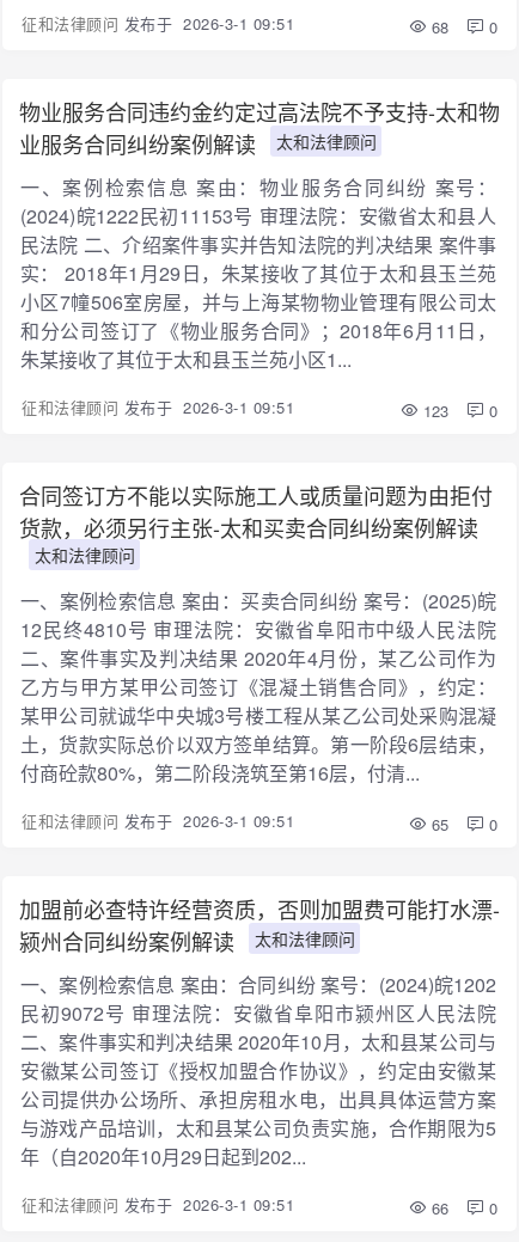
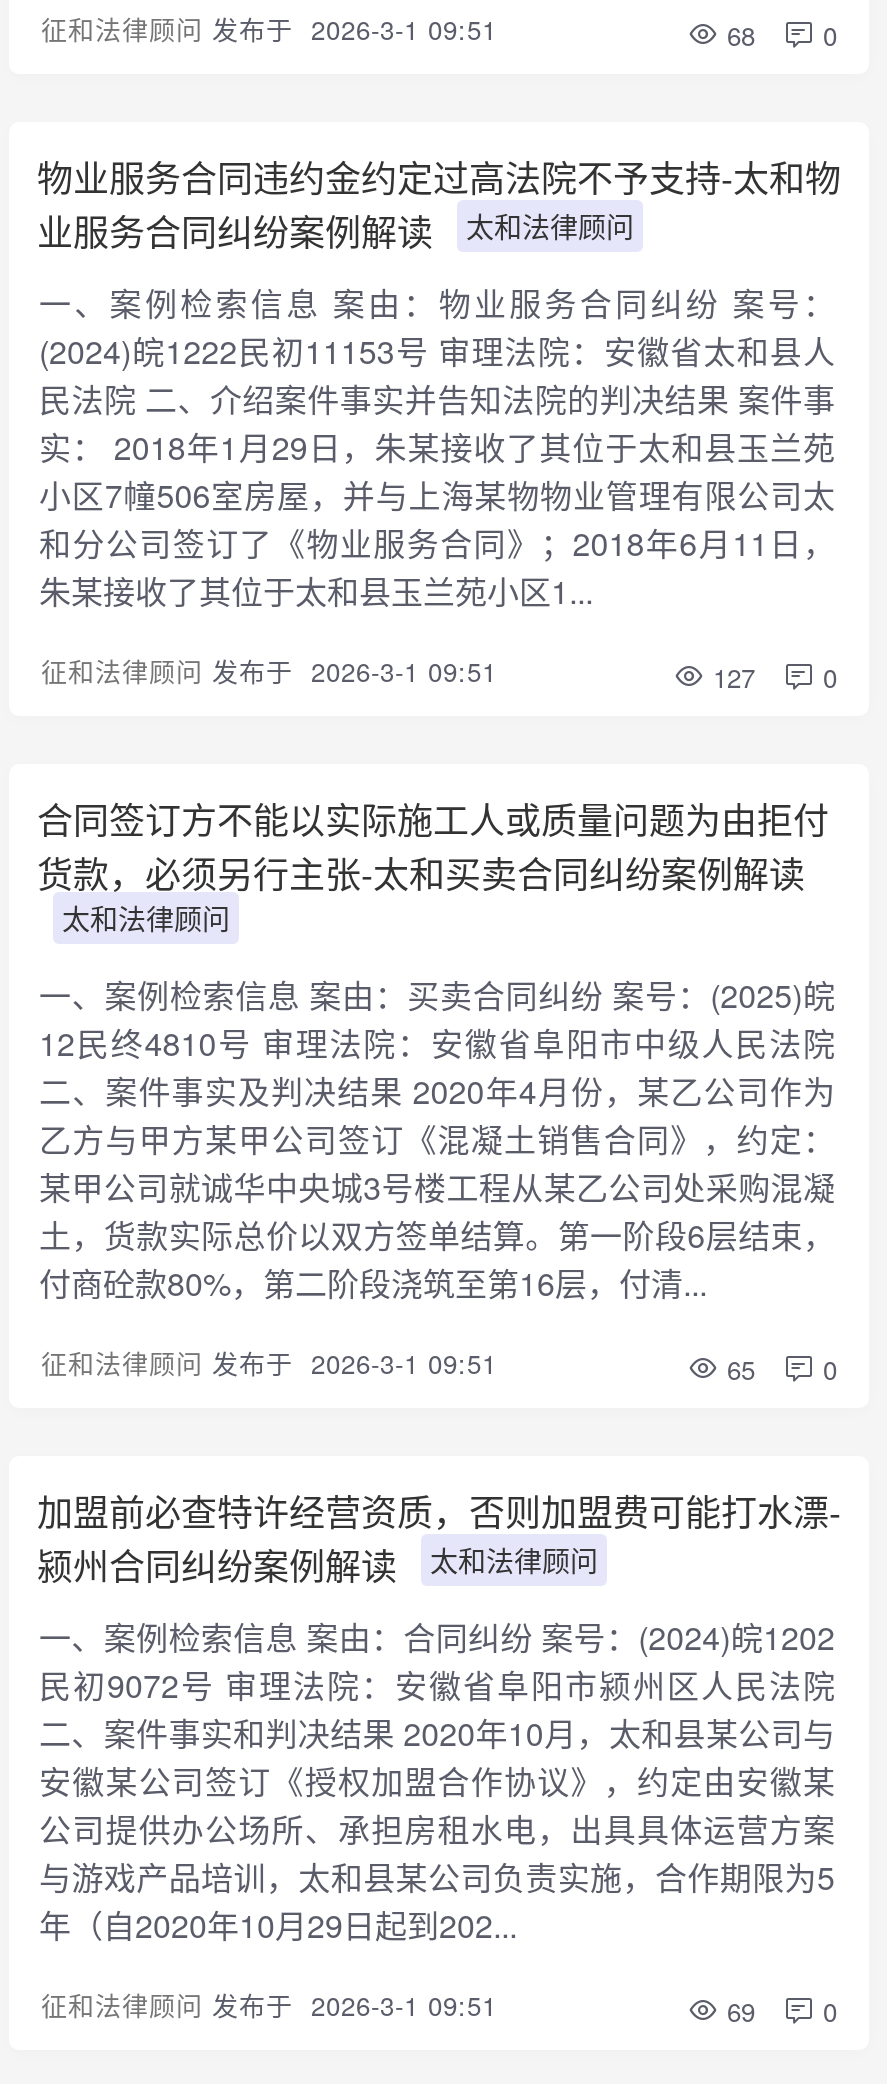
[419,399,448,421] 123 -> [705,657,755,695] 127
[427,1196,448,1219] 66 -> [719,1991,755,2029] 69

